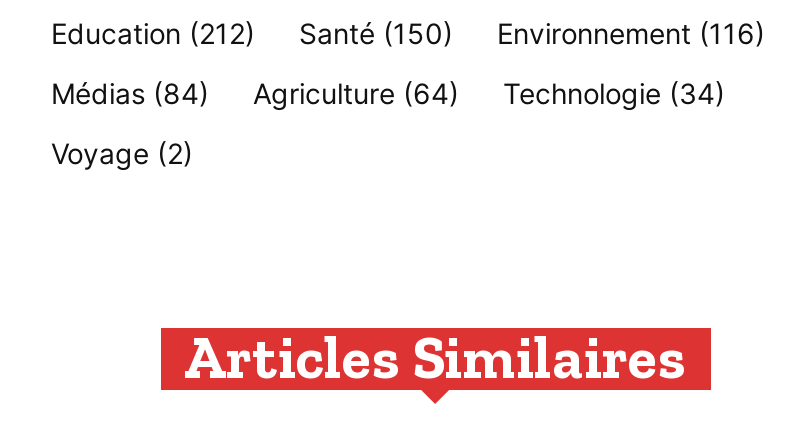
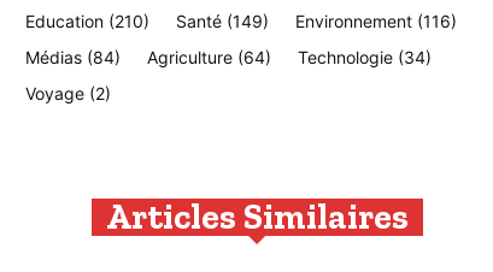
[51,16,255,50] Education (212) -> [25,11,149,31] Education (210)
[299,16,453,50] Santé (150) -> [176,11,269,31] Santé (149)

